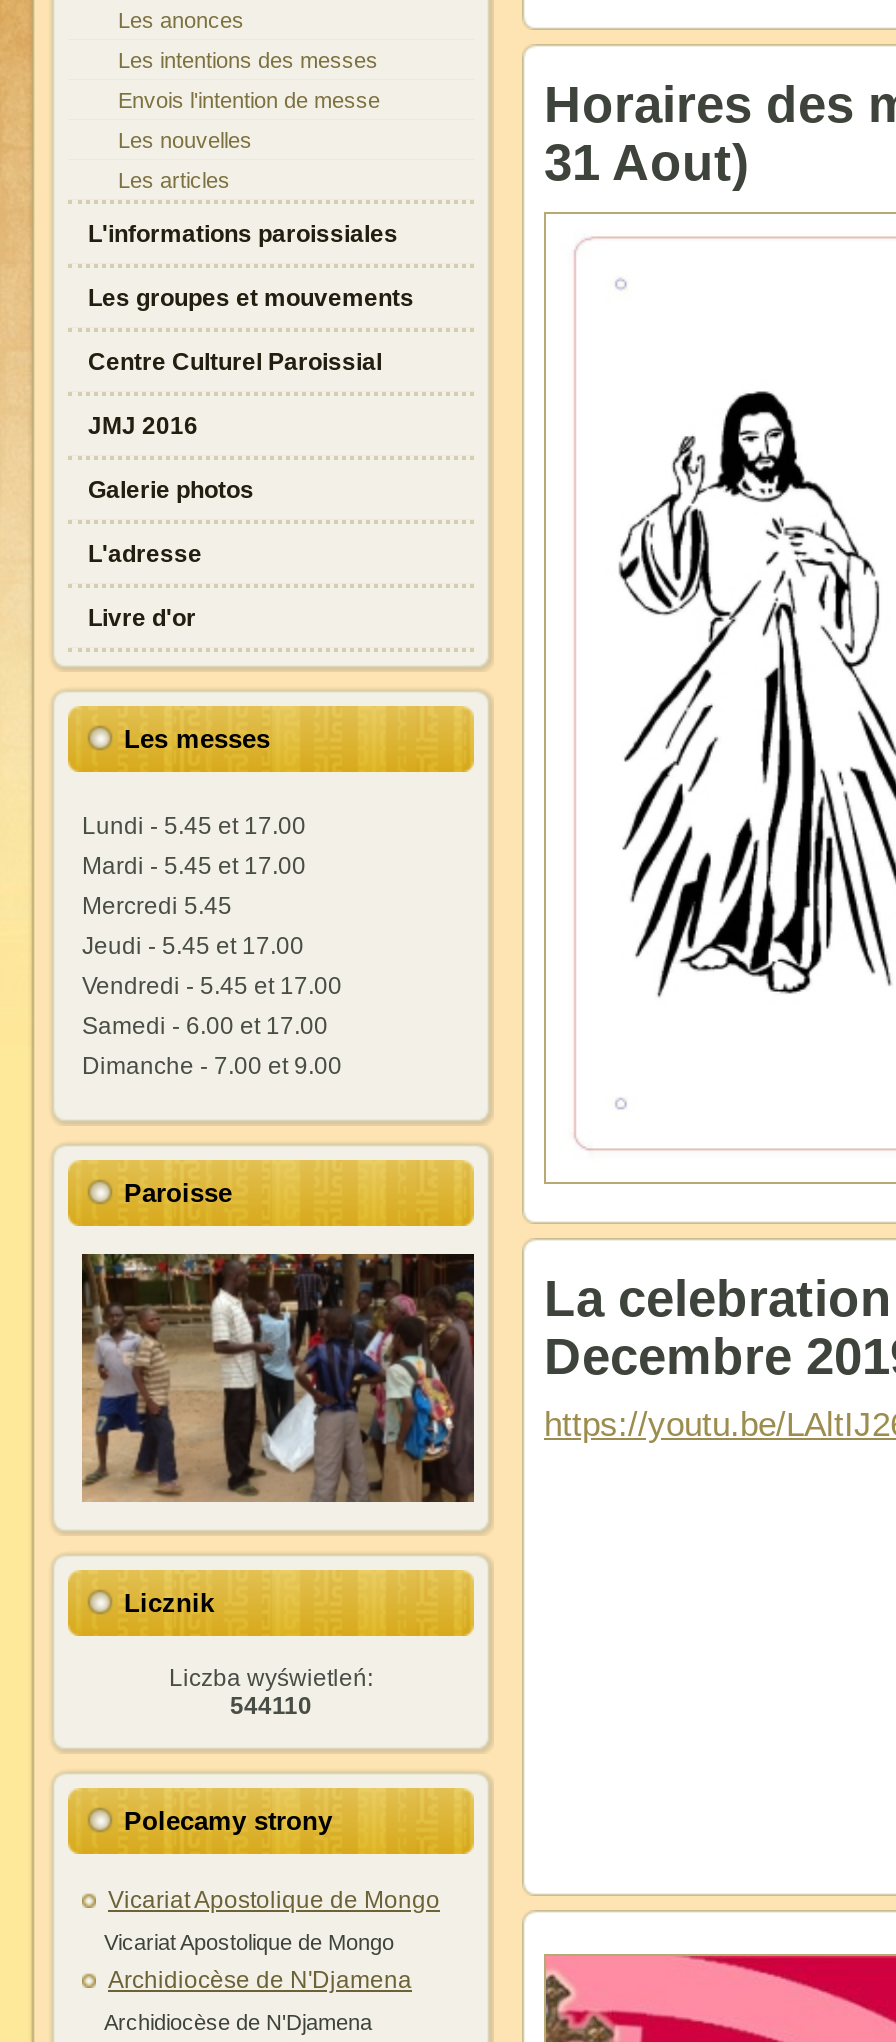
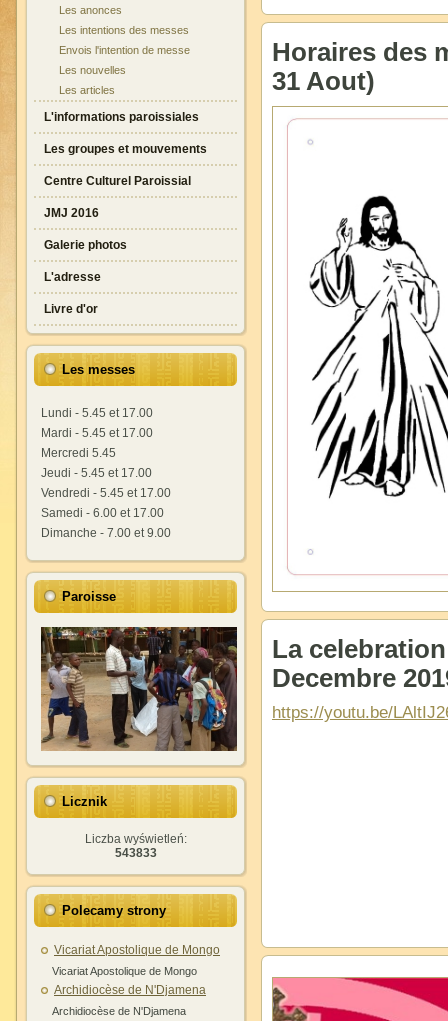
[230,1692,312,1720] 544110 -> [114,846,156,860] 543833

